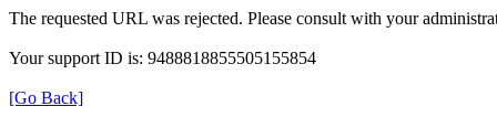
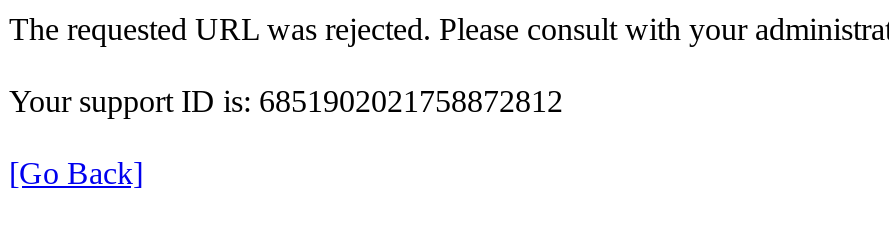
[9,49,316,67] Your support ID is: 9488818855505155854 -> [9,84,563,118] Your support ID is: 6851902021758872812

